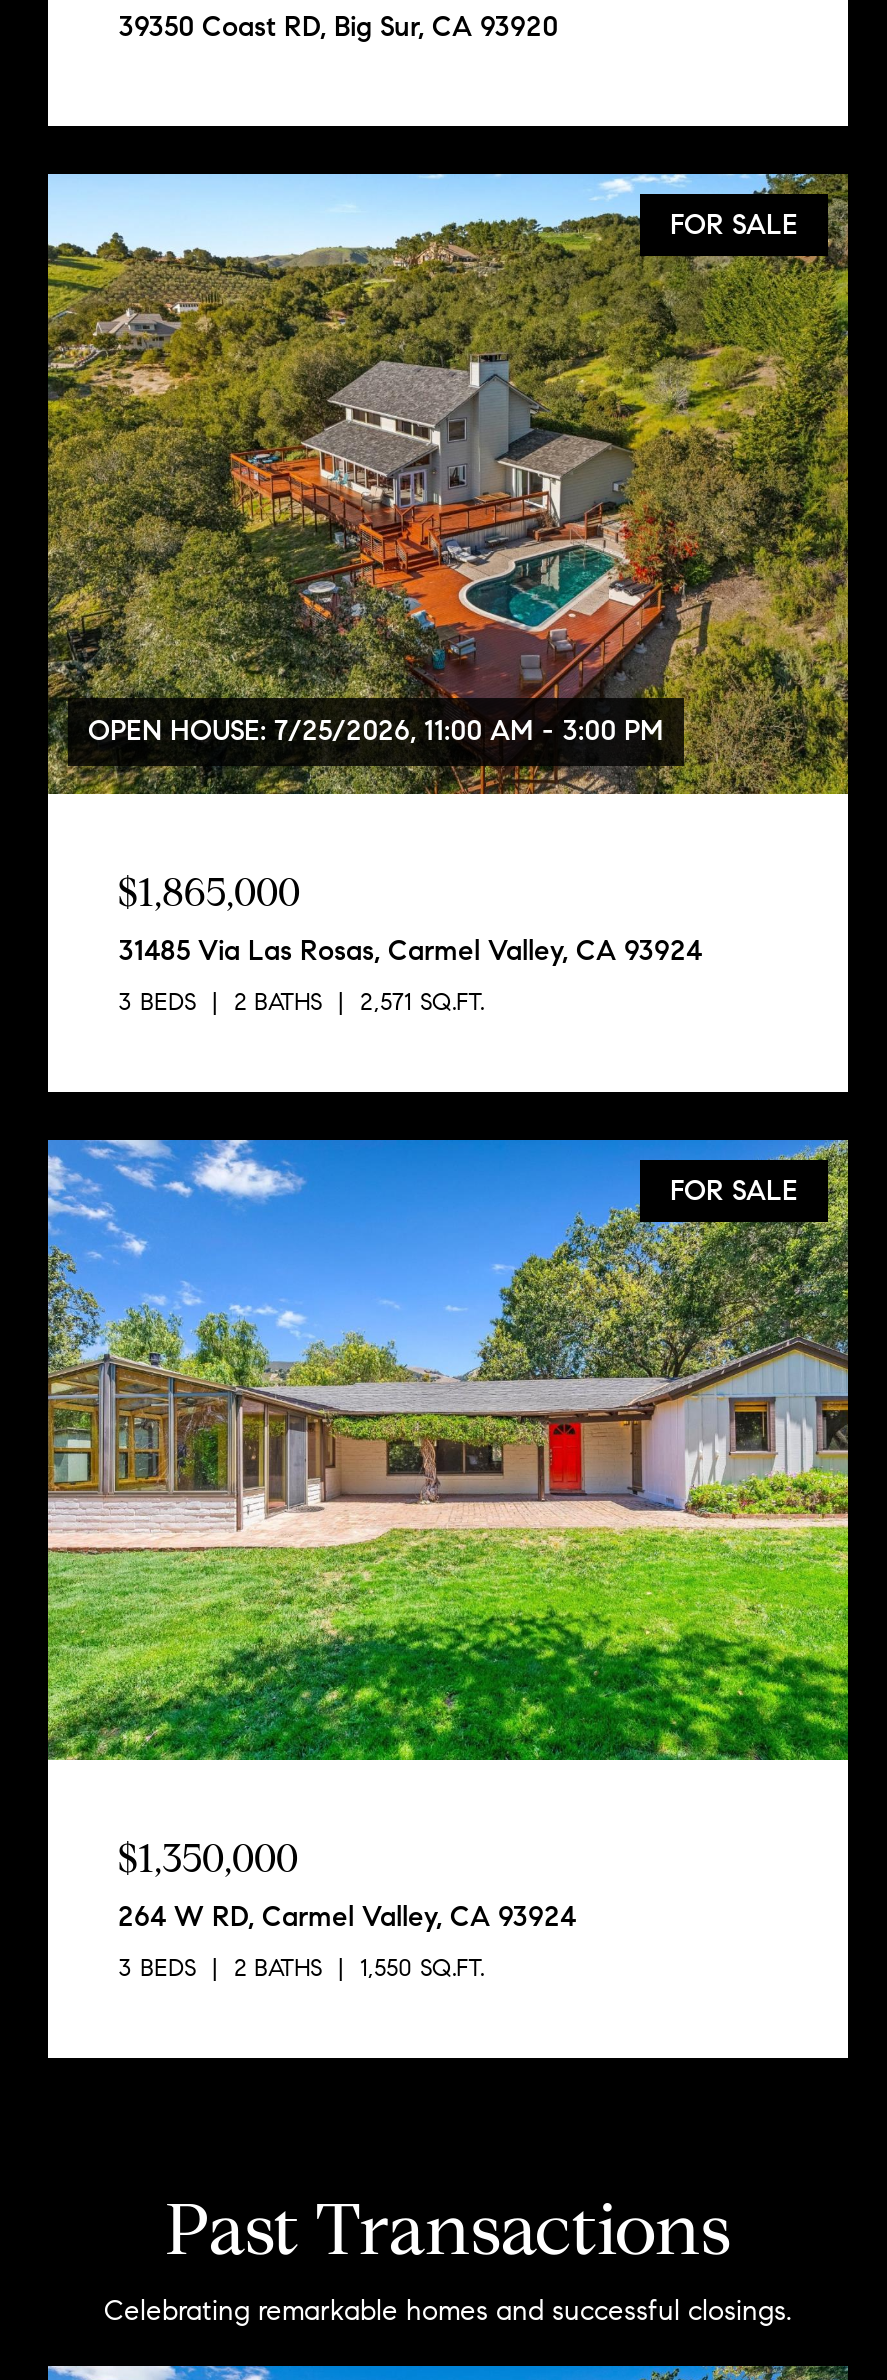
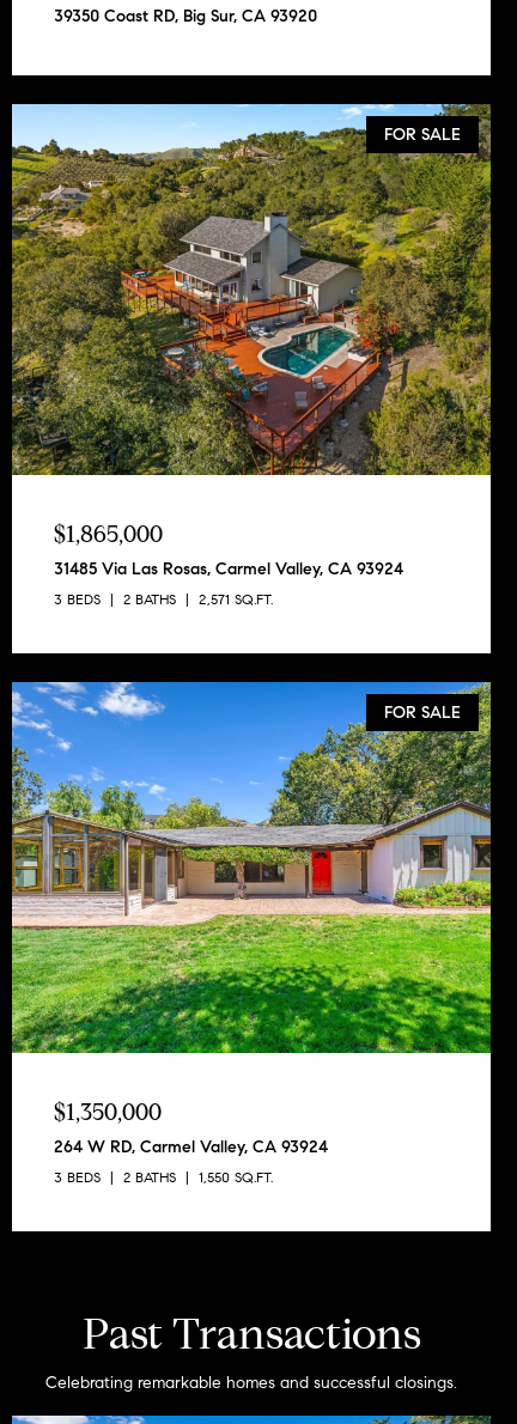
[88,714,664,748] OPEN HOUSE: 7/25/2026, 11:00 AM - 3:00 PM -> none

